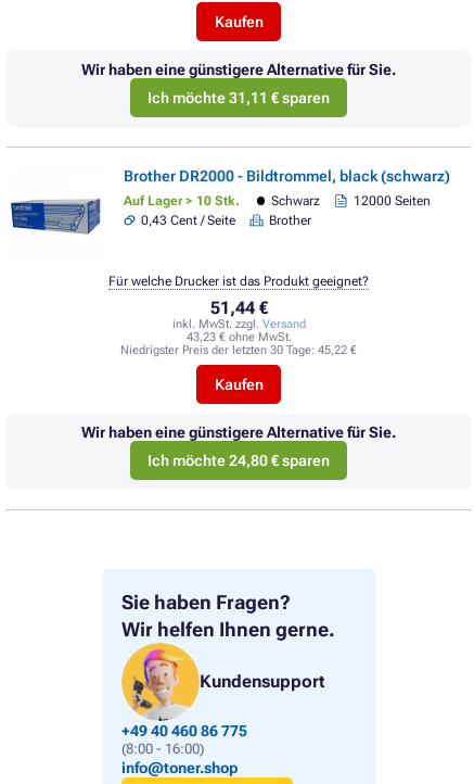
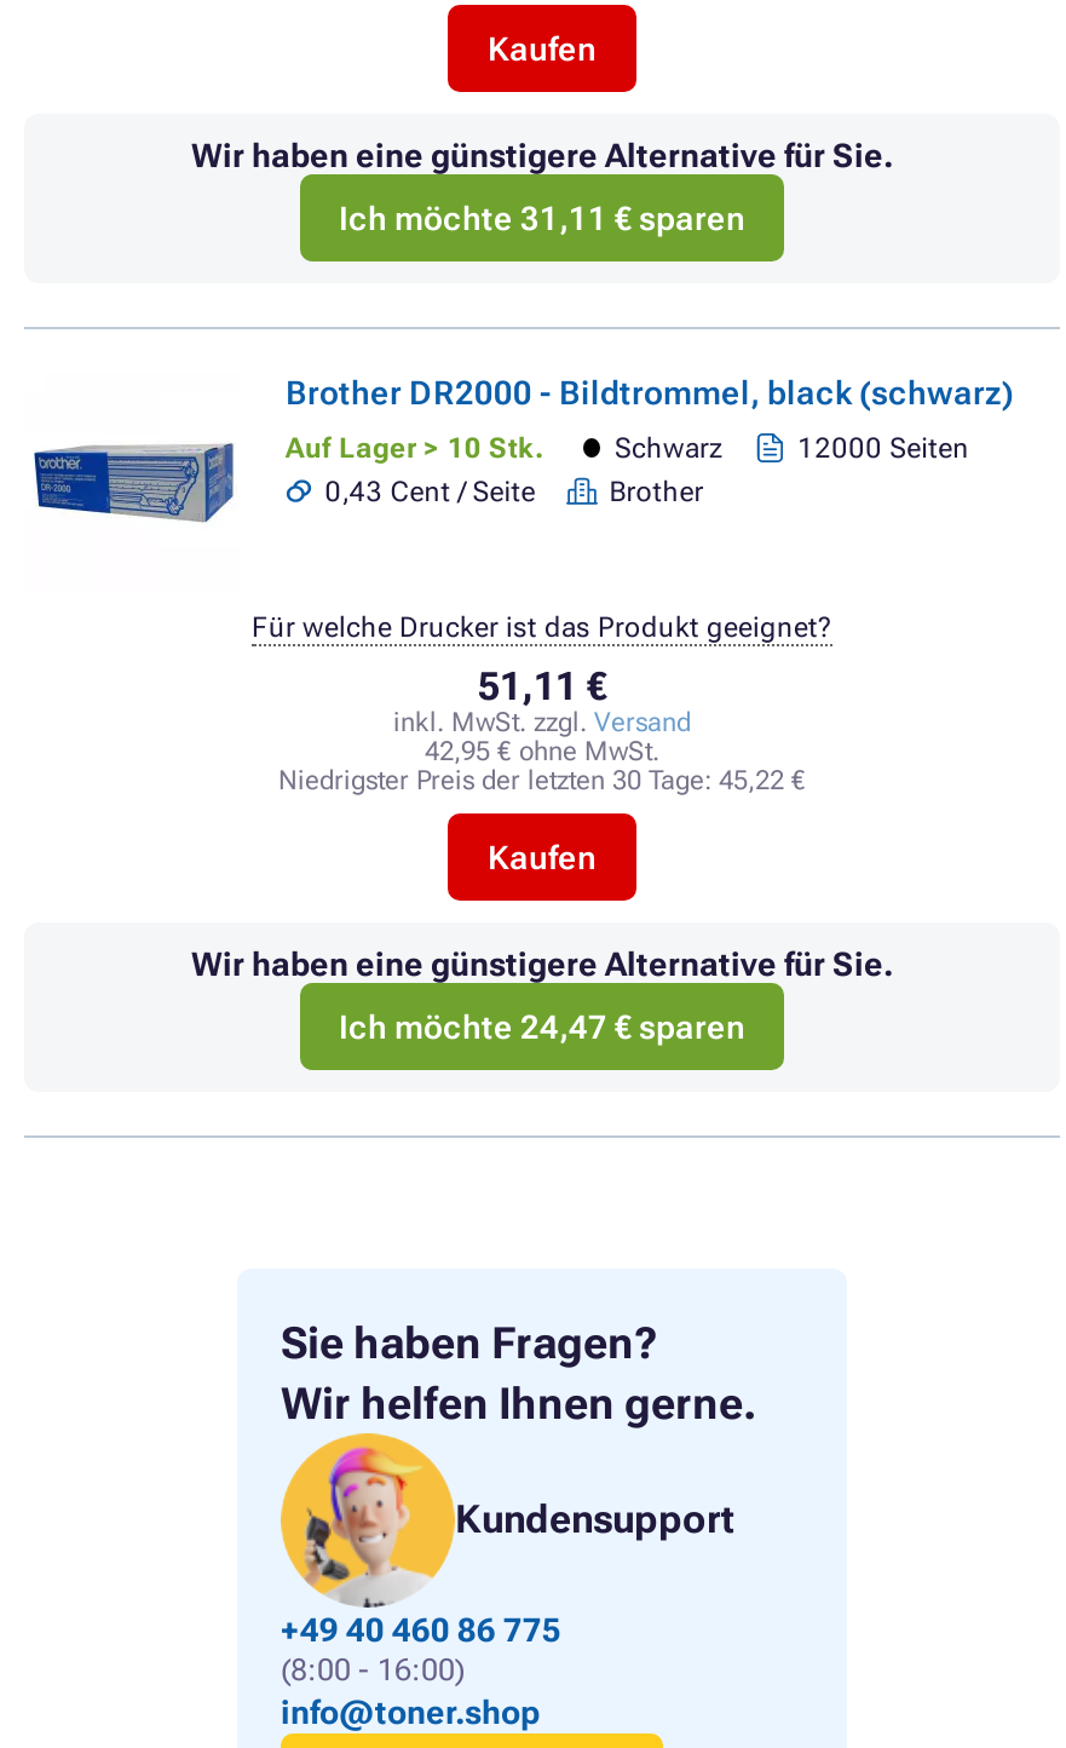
[210,297,267,318] 51,44 € -> [478,662,606,708] 51,11 €
[186,330,291,344] 43,23 € ohne MwSt. -> [425,735,659,767] 42,95 € ohne MwSt.
[148,452,330,469] Ich möchte 24,80 € sparen -> [339,1007,745,1045] Ich möchte 24,47 € sparen

